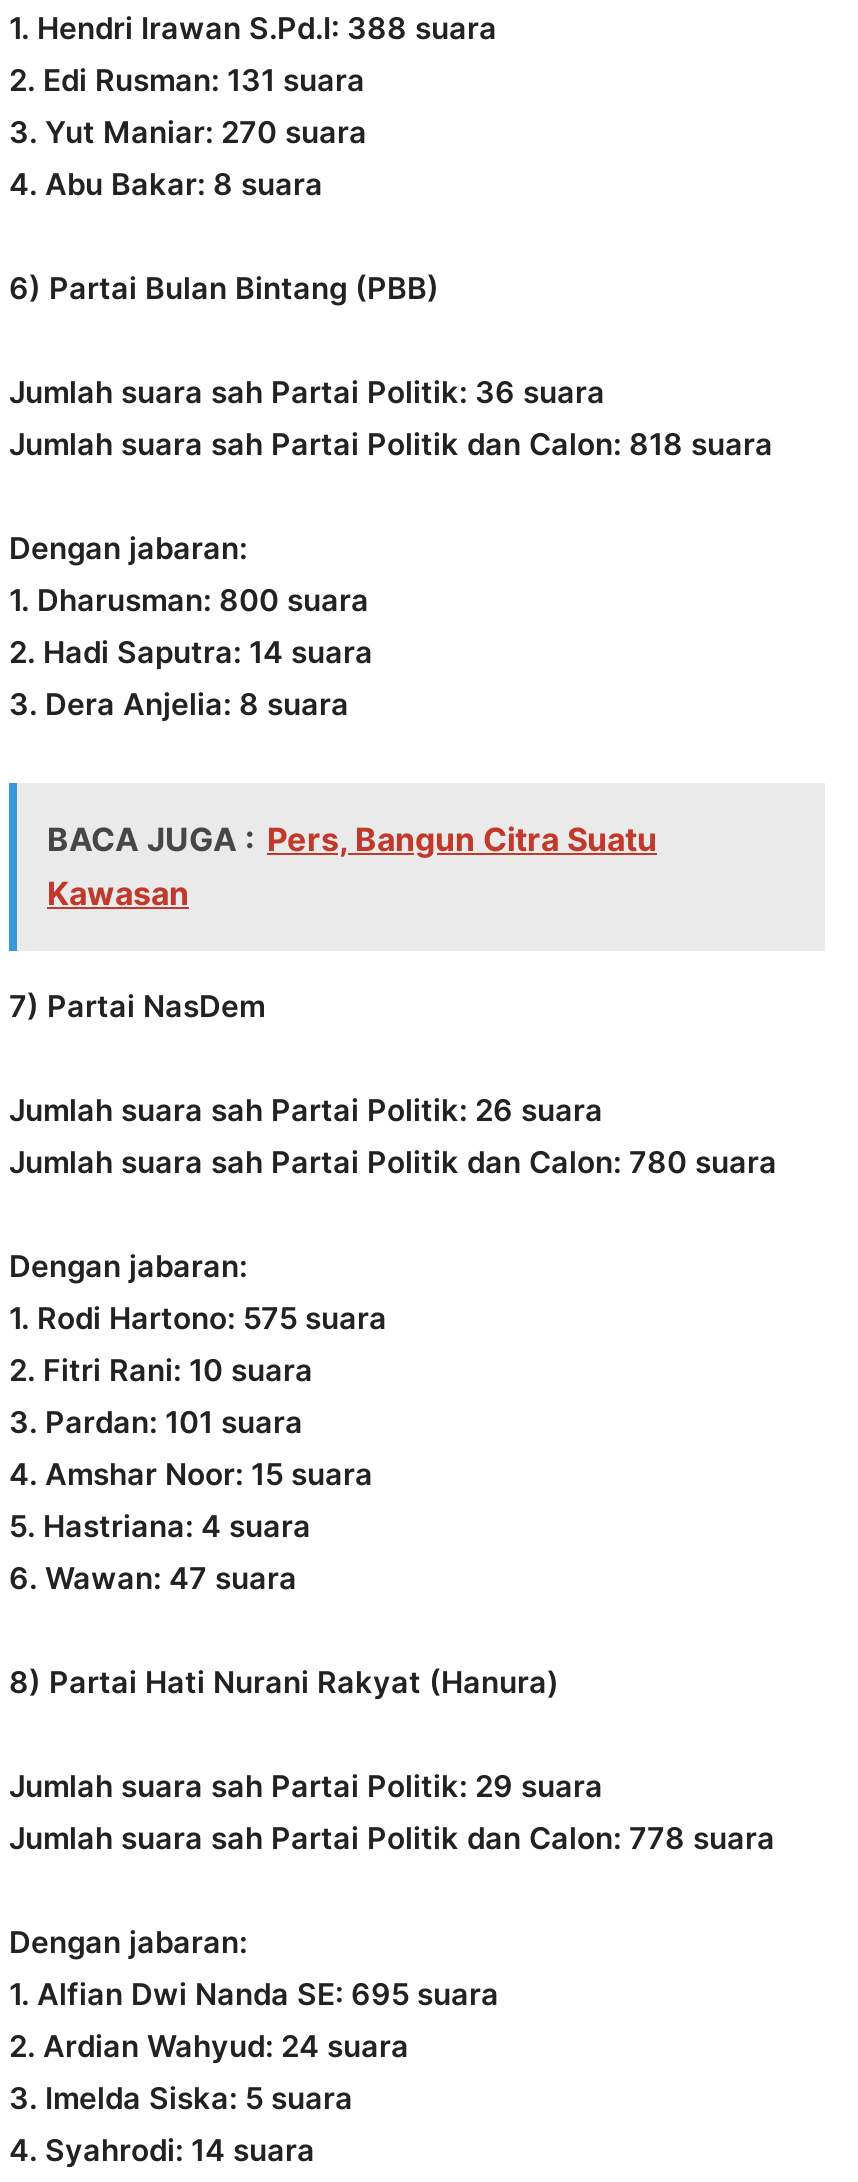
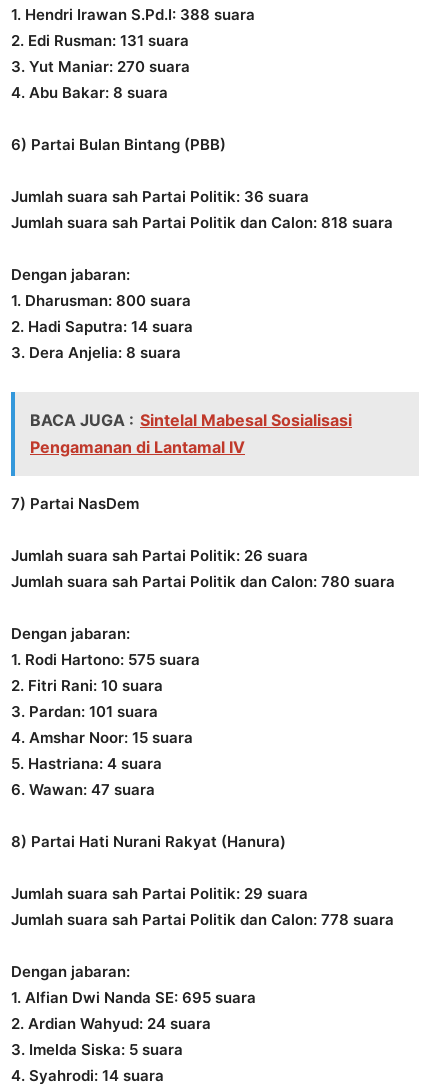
[47,820,657,914] BACA JUGA : Pers, Bangun Citra Suatu | Kawasan -> [30,410,352,457] BACA JUGA : Sintelal Mabesal Sosialisasi | Pengamanan di Lantamal IV

